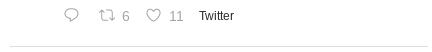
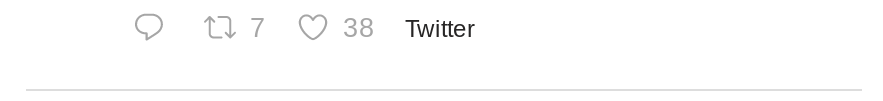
[122,8,183,23] 6 | 11 -> [250,14,375,44] 7 | 38

